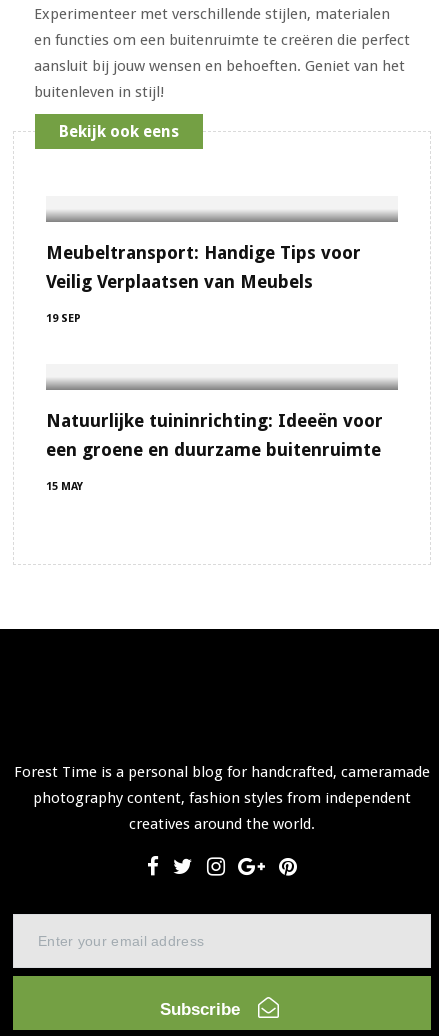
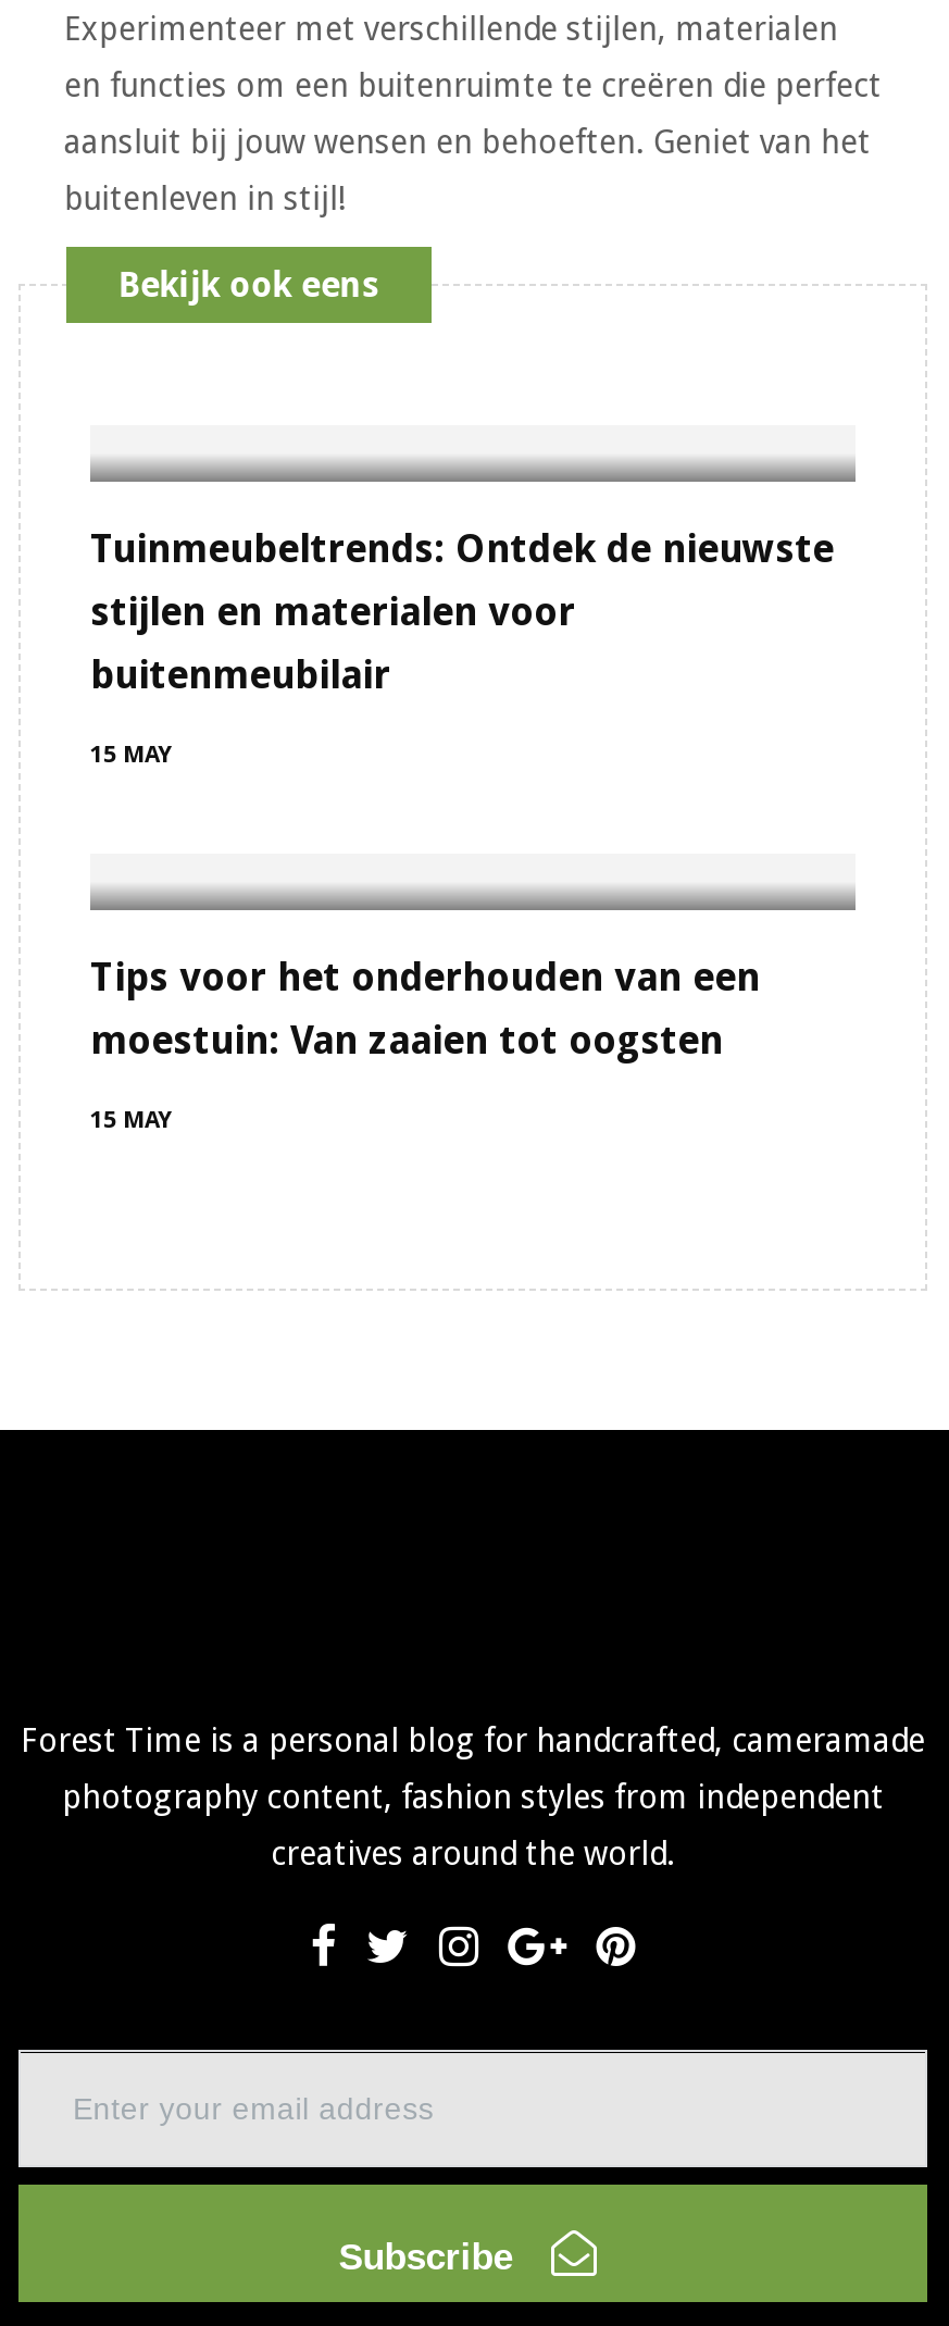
[46,242,361,292] Meubeltransport: Handige Tips voor | Veilig Verplaatsen van Meubels -> [90,526,834,697] Tuinmeubeltrends: Ontdek de nieuwste | stijlen en materialen voor | buitenmeubilair
[46,312,81,325] 19 SEP -> [90,741,171,769] 15 MAY
[46,410,383,460] Natuurlijke tuininrichting: Ideeën voor | een groene en duurzame buitenruimte -> [90,954,760,1063] Tips voor het onderhouden van een | moestuin: Van zaaien tot oogsten

